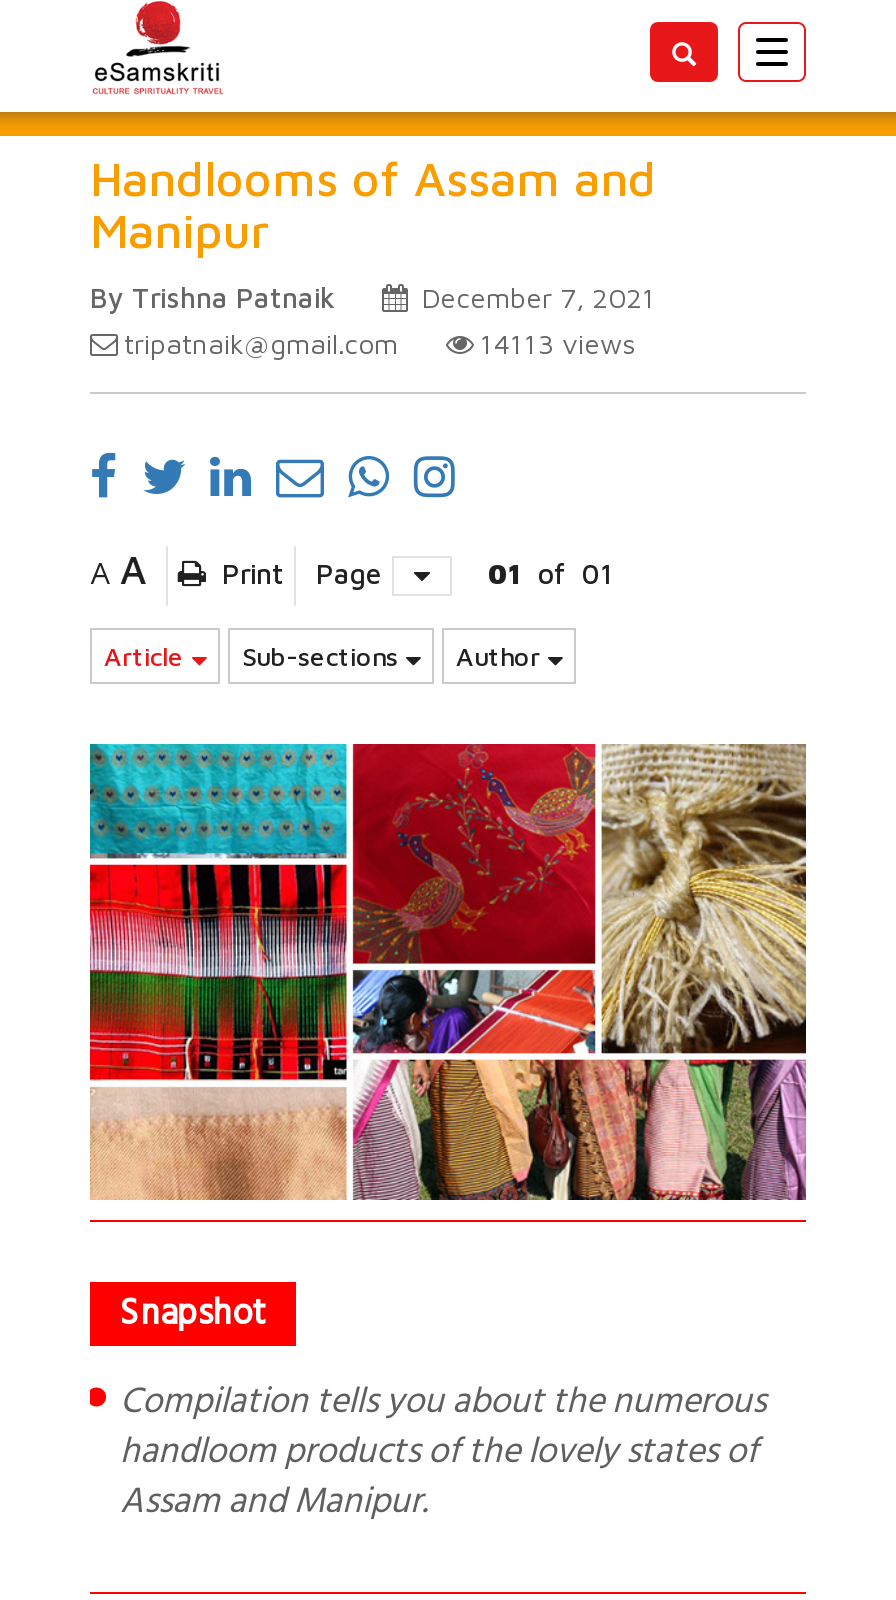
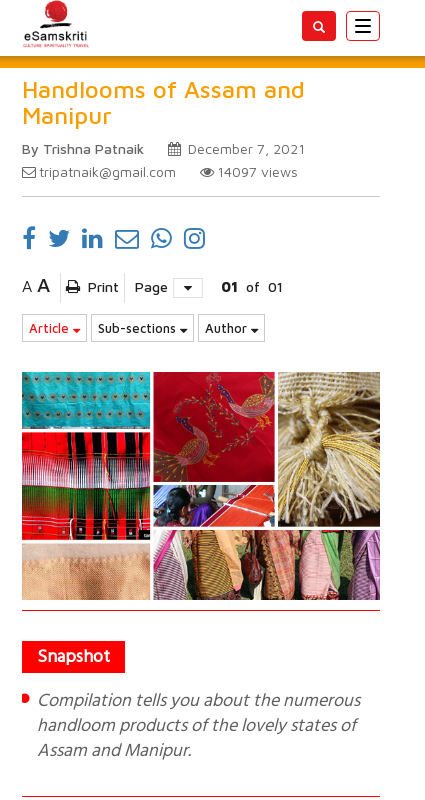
[480,326,636,360] 14113 views -> [217,163,298,180] 14097 views

